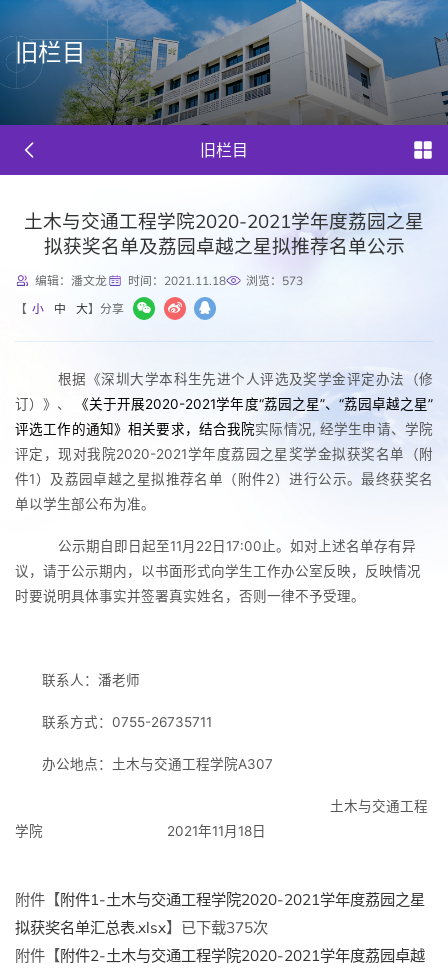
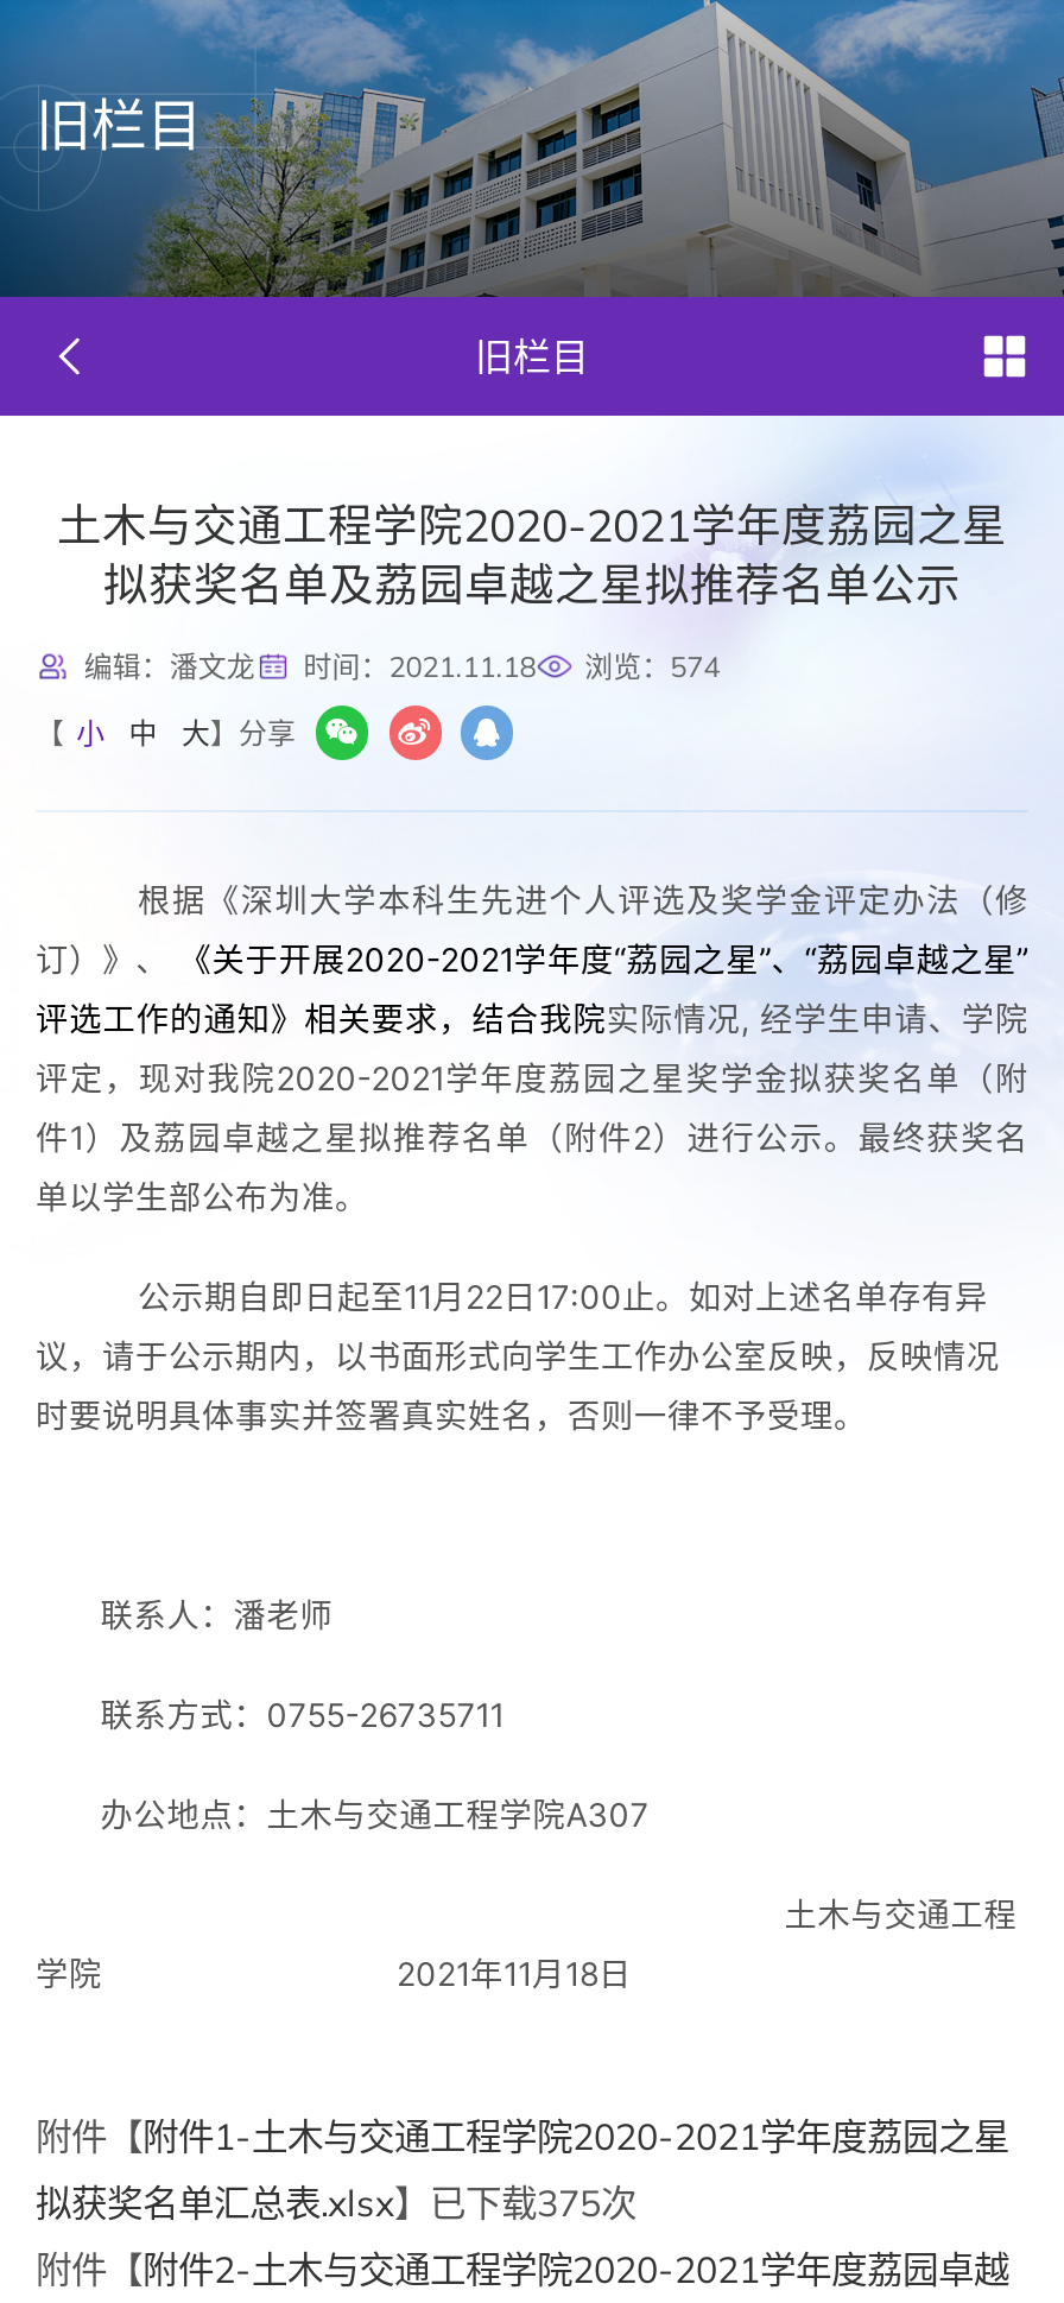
[35,273,303,288] 编辑：潘文龙 时间：2021.11.18 浏览：573 -> [84,648,720,684] 编辑：潘文龙 时间：2021.11.18 浏览：574

